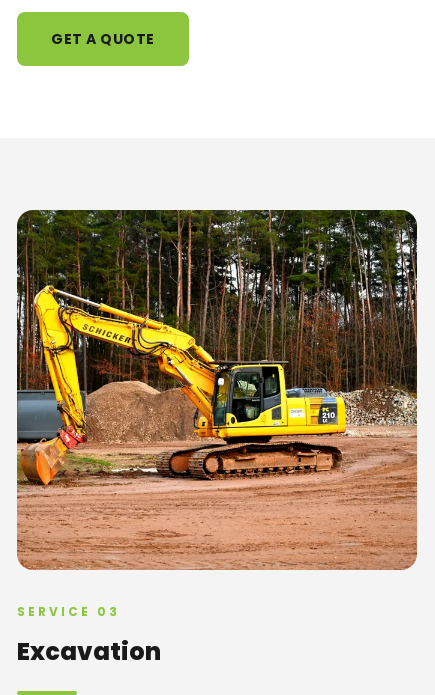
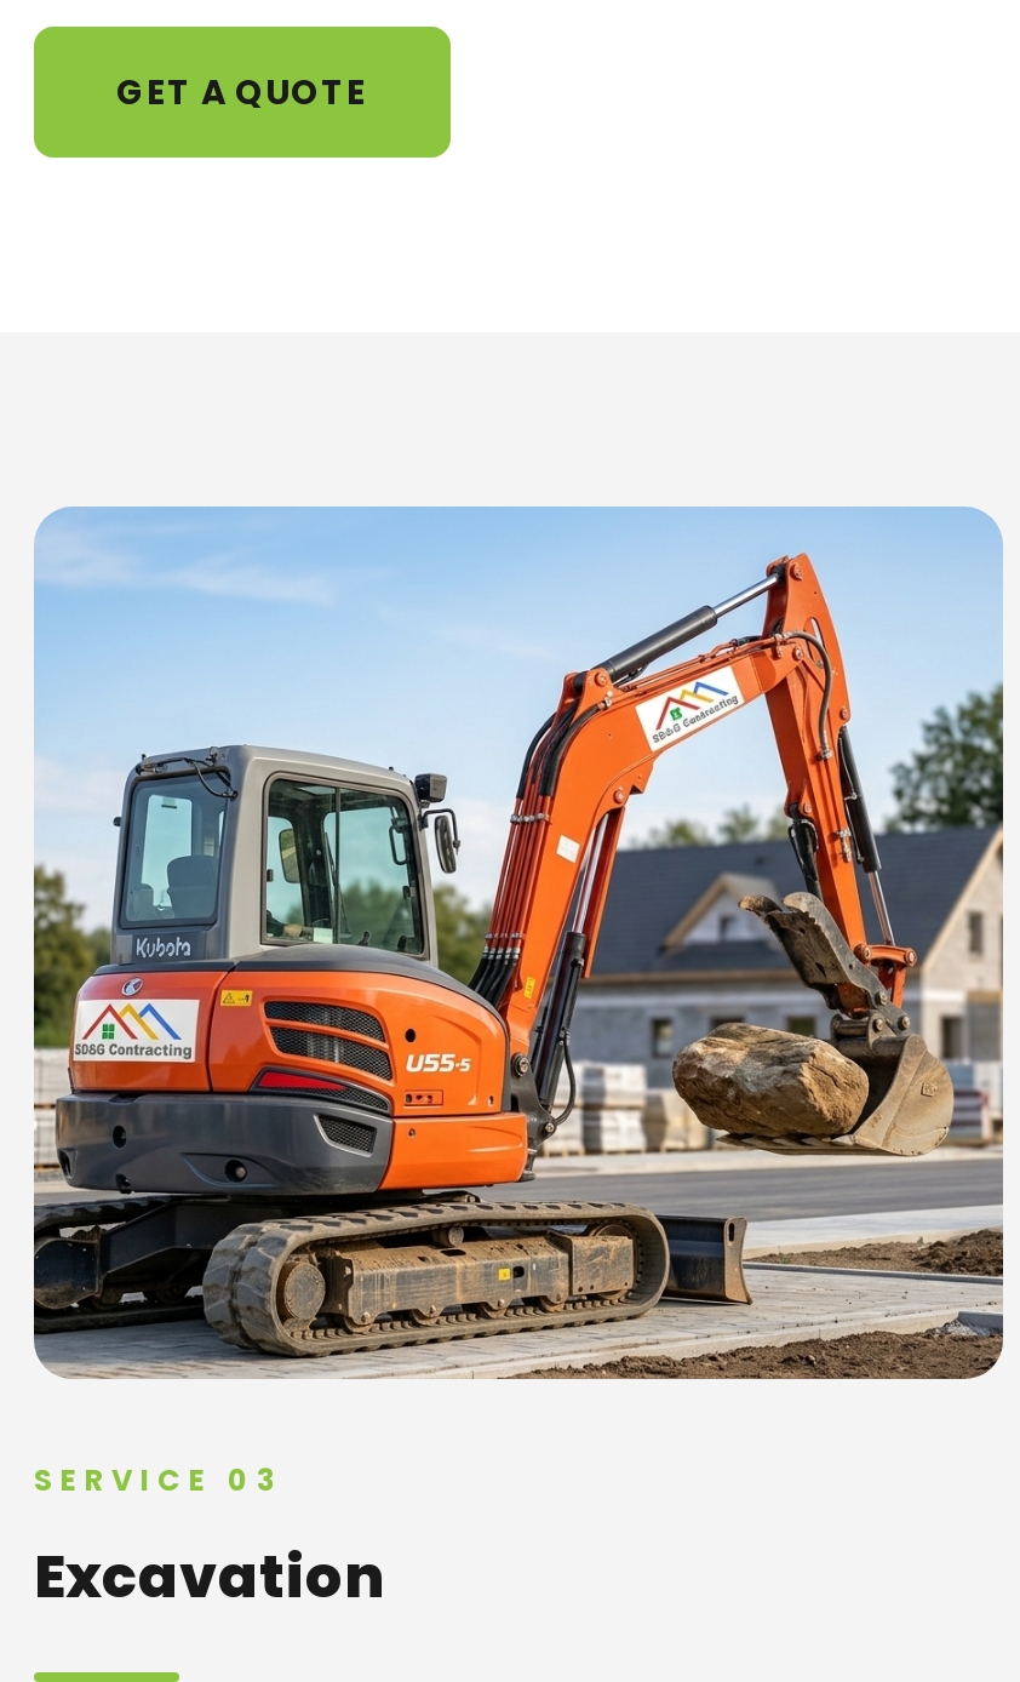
[16,209,418,570] [image] -> [31,507,1005,1381] [image]

